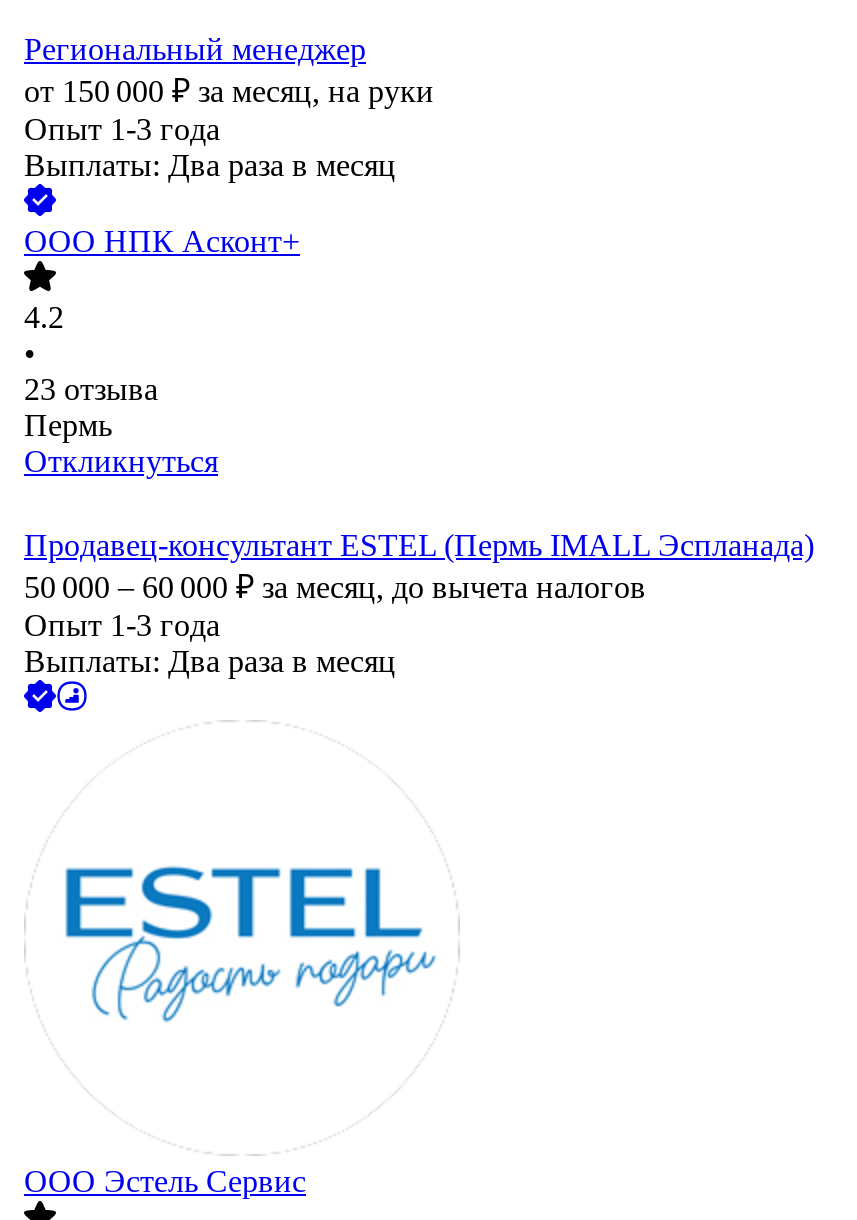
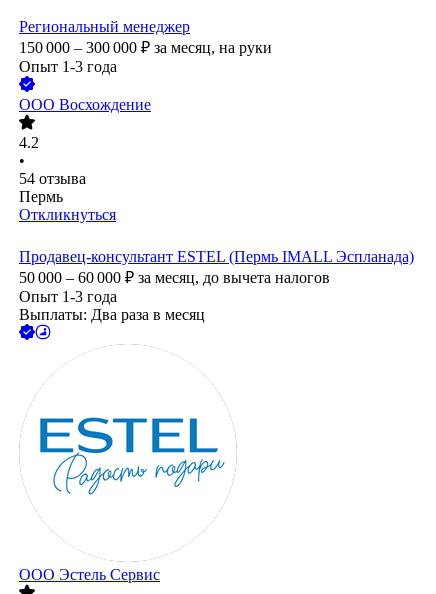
[24,75,434,109] от 150 000 ₽ за месяц, на руки -> [19,39,272,56] 150 000 – 300 000 ₽ за месяц, на руки
[24,149,396,259] Выплаты: Два раза в месяц | ООО НПК Асконт+ -> [19,96,151,113] ООО Восхождение
[24,373,158,407] 23 отзыва -> [19,170,86,187] 54 отзыва

